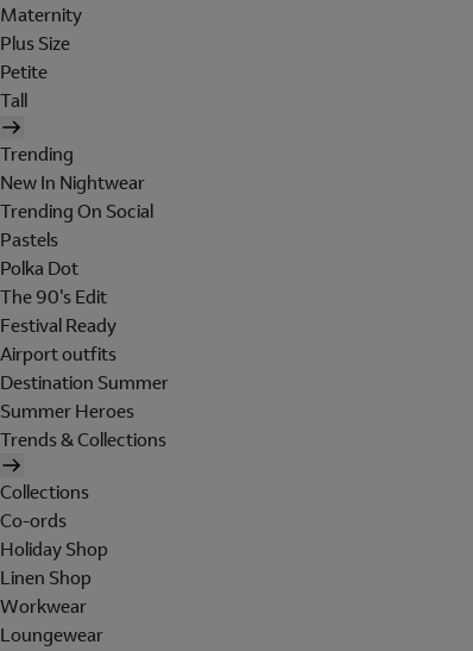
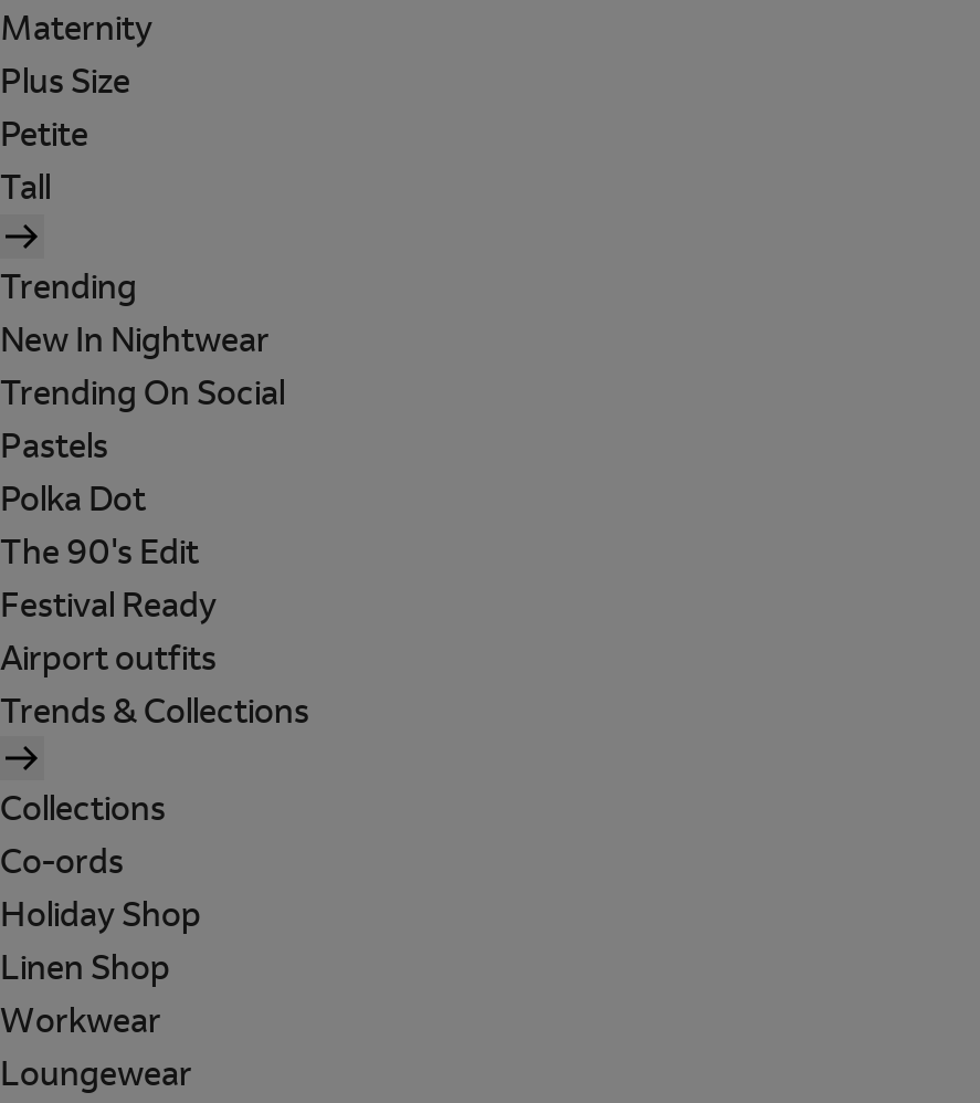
[0,370,169,422] Destination Summer | Summer Heroes -> none

